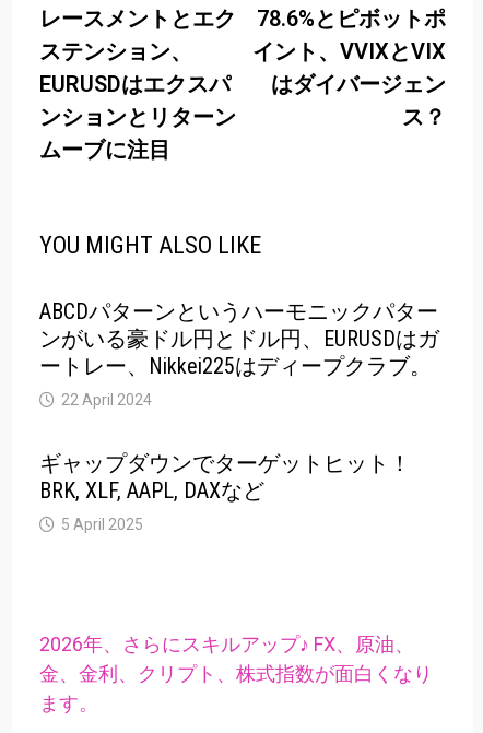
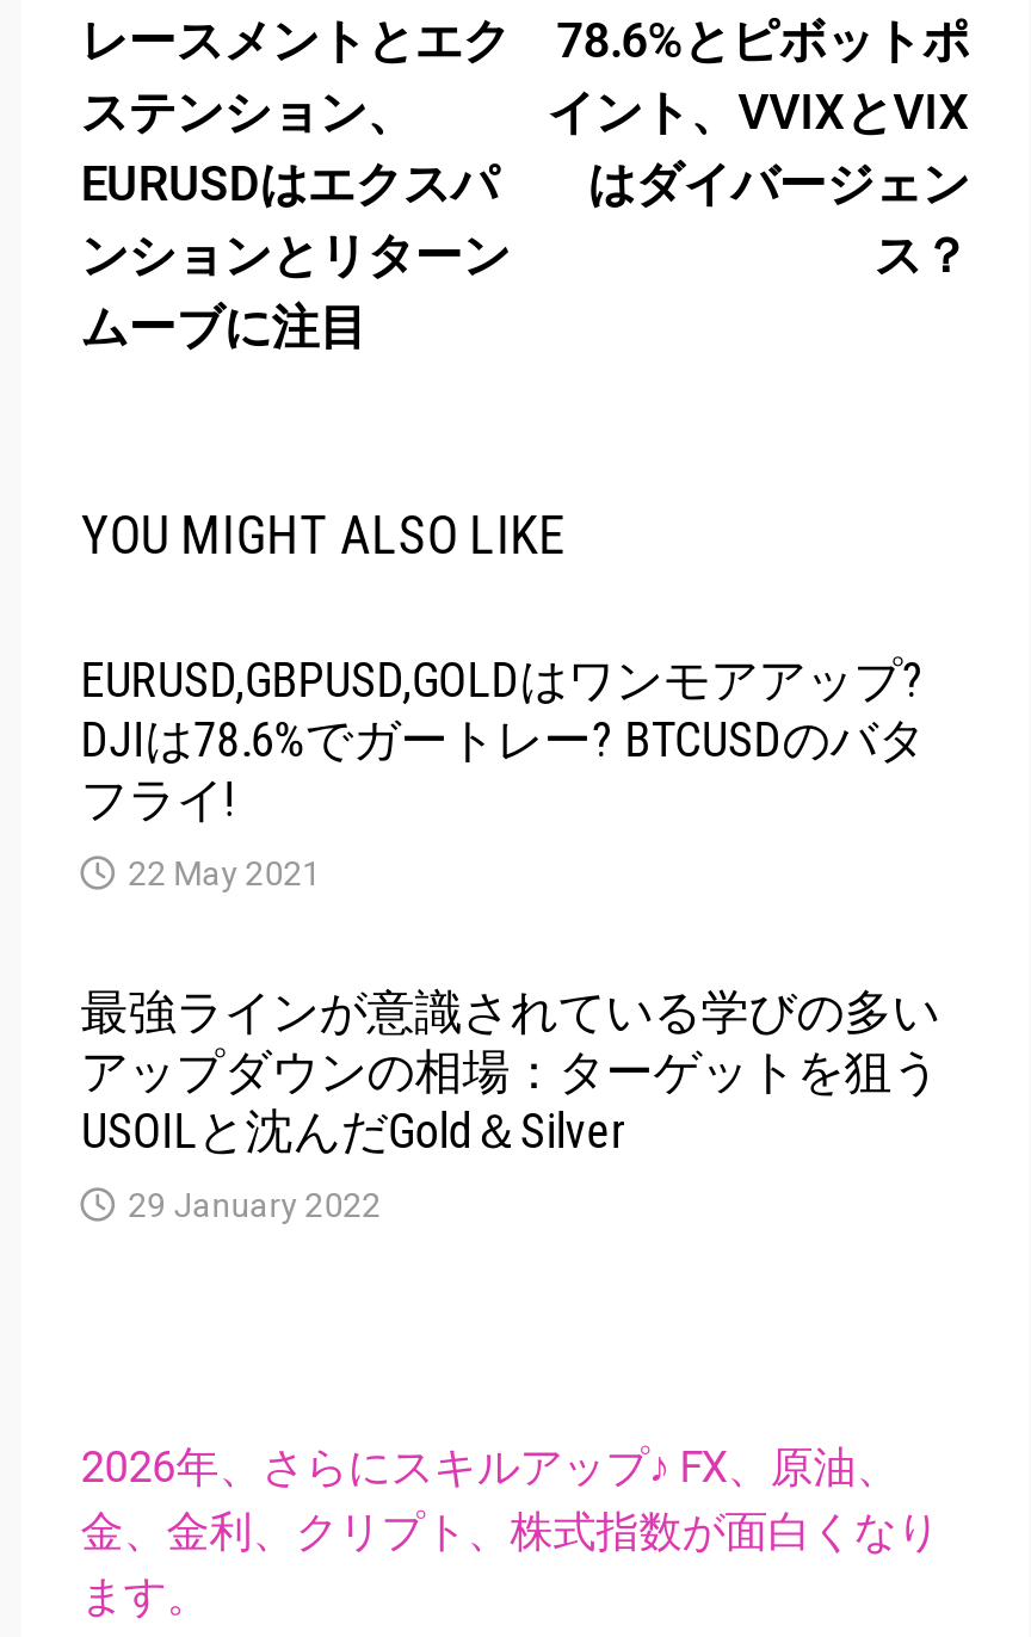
[39,298,439,379] ABCDパターンというハーモニックパター | ンがいる豪ドル円とドル円、EURUSDはガ | ートレー、Nikkei225はディープクラブ。 -> [81,650,926,827] EURUSD,GBPUSD,GOLDはワンモアアップ? | DJIは78.6%でガートレー? BTCUSDのバタ | フライ!
[61,391,152,408] 22 April 2024 -> [128,853,322,891] 22 May 2021
[39,450,411,503] ギャップダウンでターゲットヒット！ | BRK, XLF, AAPL, DAXなど -> [81,982,940,1159] 最強ラインが意識されている学びの多い | アップダウンの相場：ターゲットを狙う | USOILと沈んだGold＆Silver
[61,515,143,533] 5 April 2025 -> [128,1185,381,1223] 29 January 2022

